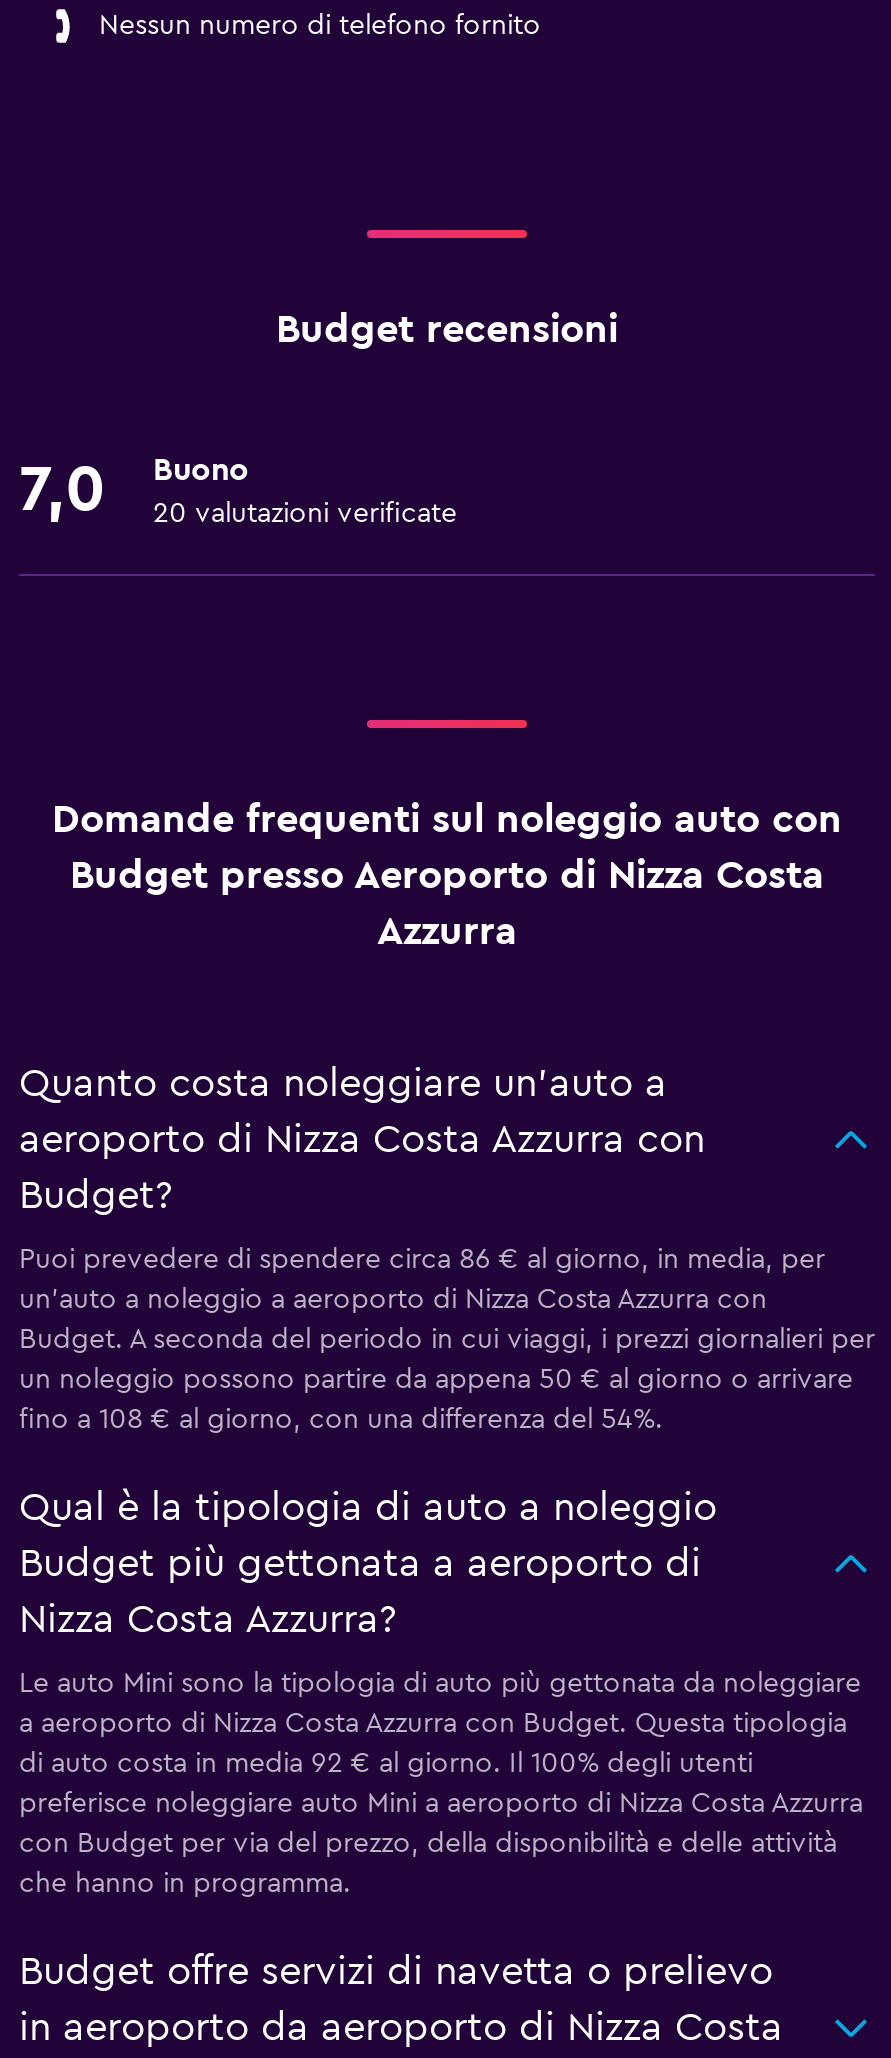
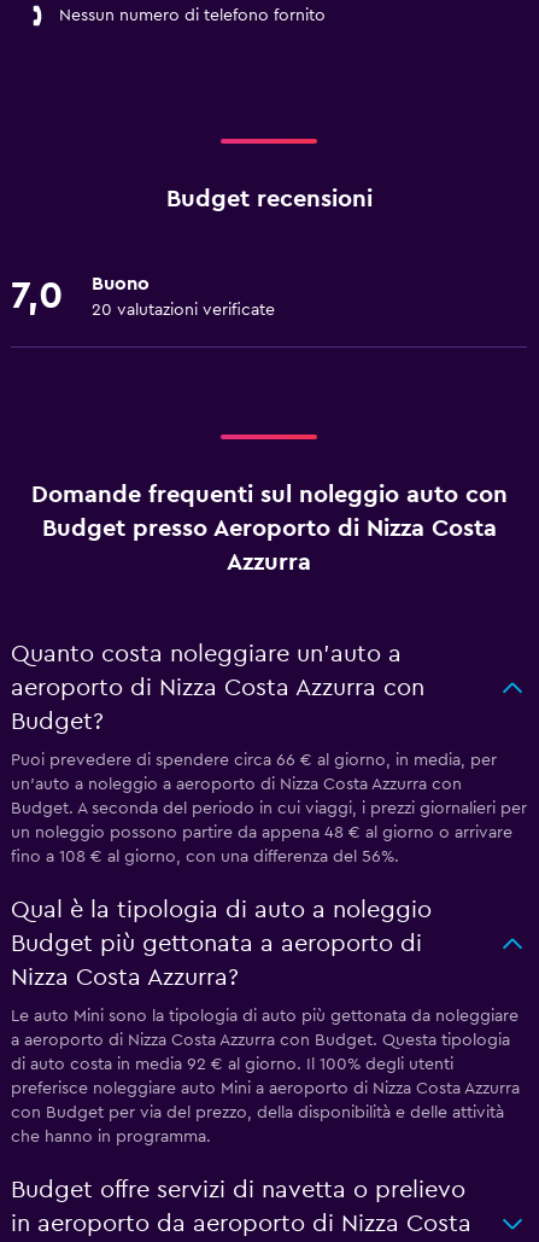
[19,1246,825,1274] Puoi prevedere di spendere circa 86 € al giorno, in media, per -> [11,752,497,769] Puoi prevedere di spendere circa 66 € al giorno, in media, per
[19,1366,853,1394] un noleggio possono partire da appena 50 € al giorno o arrivare -> [11,824,512,841] un noleggio possono partire da appena 48 € al giorno o arrivare
[19,1406,663,1434] fino a 108 € al giorno, con una differenza del 54%. -> [11,849,399,865] fino a 108 € al giorno, con una differenza del 56%.

